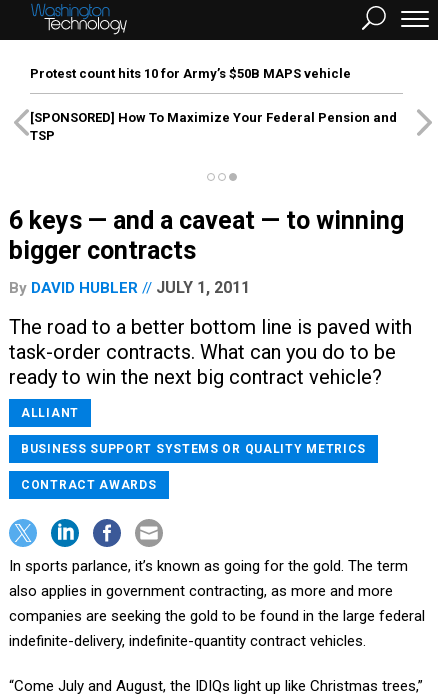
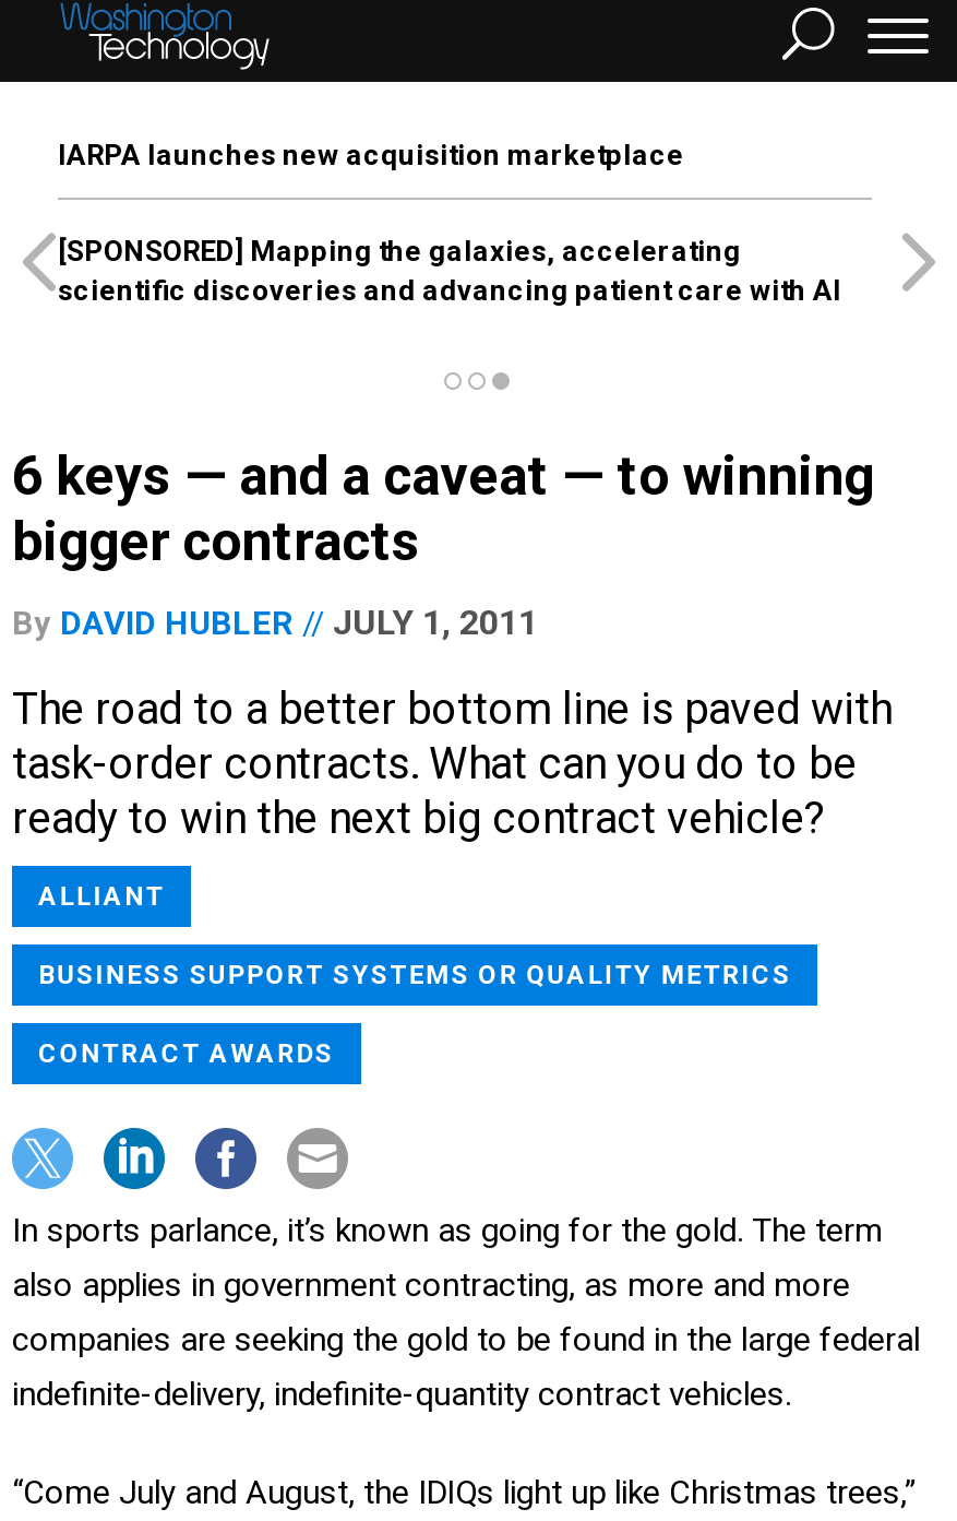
[30,66,351,81] Protest count hits 10 for Army’s $50B MAPS vehicle -> [58,139,684,171] IARPA launches new acquisition marketplace
[30,110,397,143] [SPONSORED] How To Maximize Your Federal Pension and | TSP -> [58,235,841,307] [SPONSORED] Mapping the galaxies, accelerating | scientific discoveries and advancing patient care with AI

